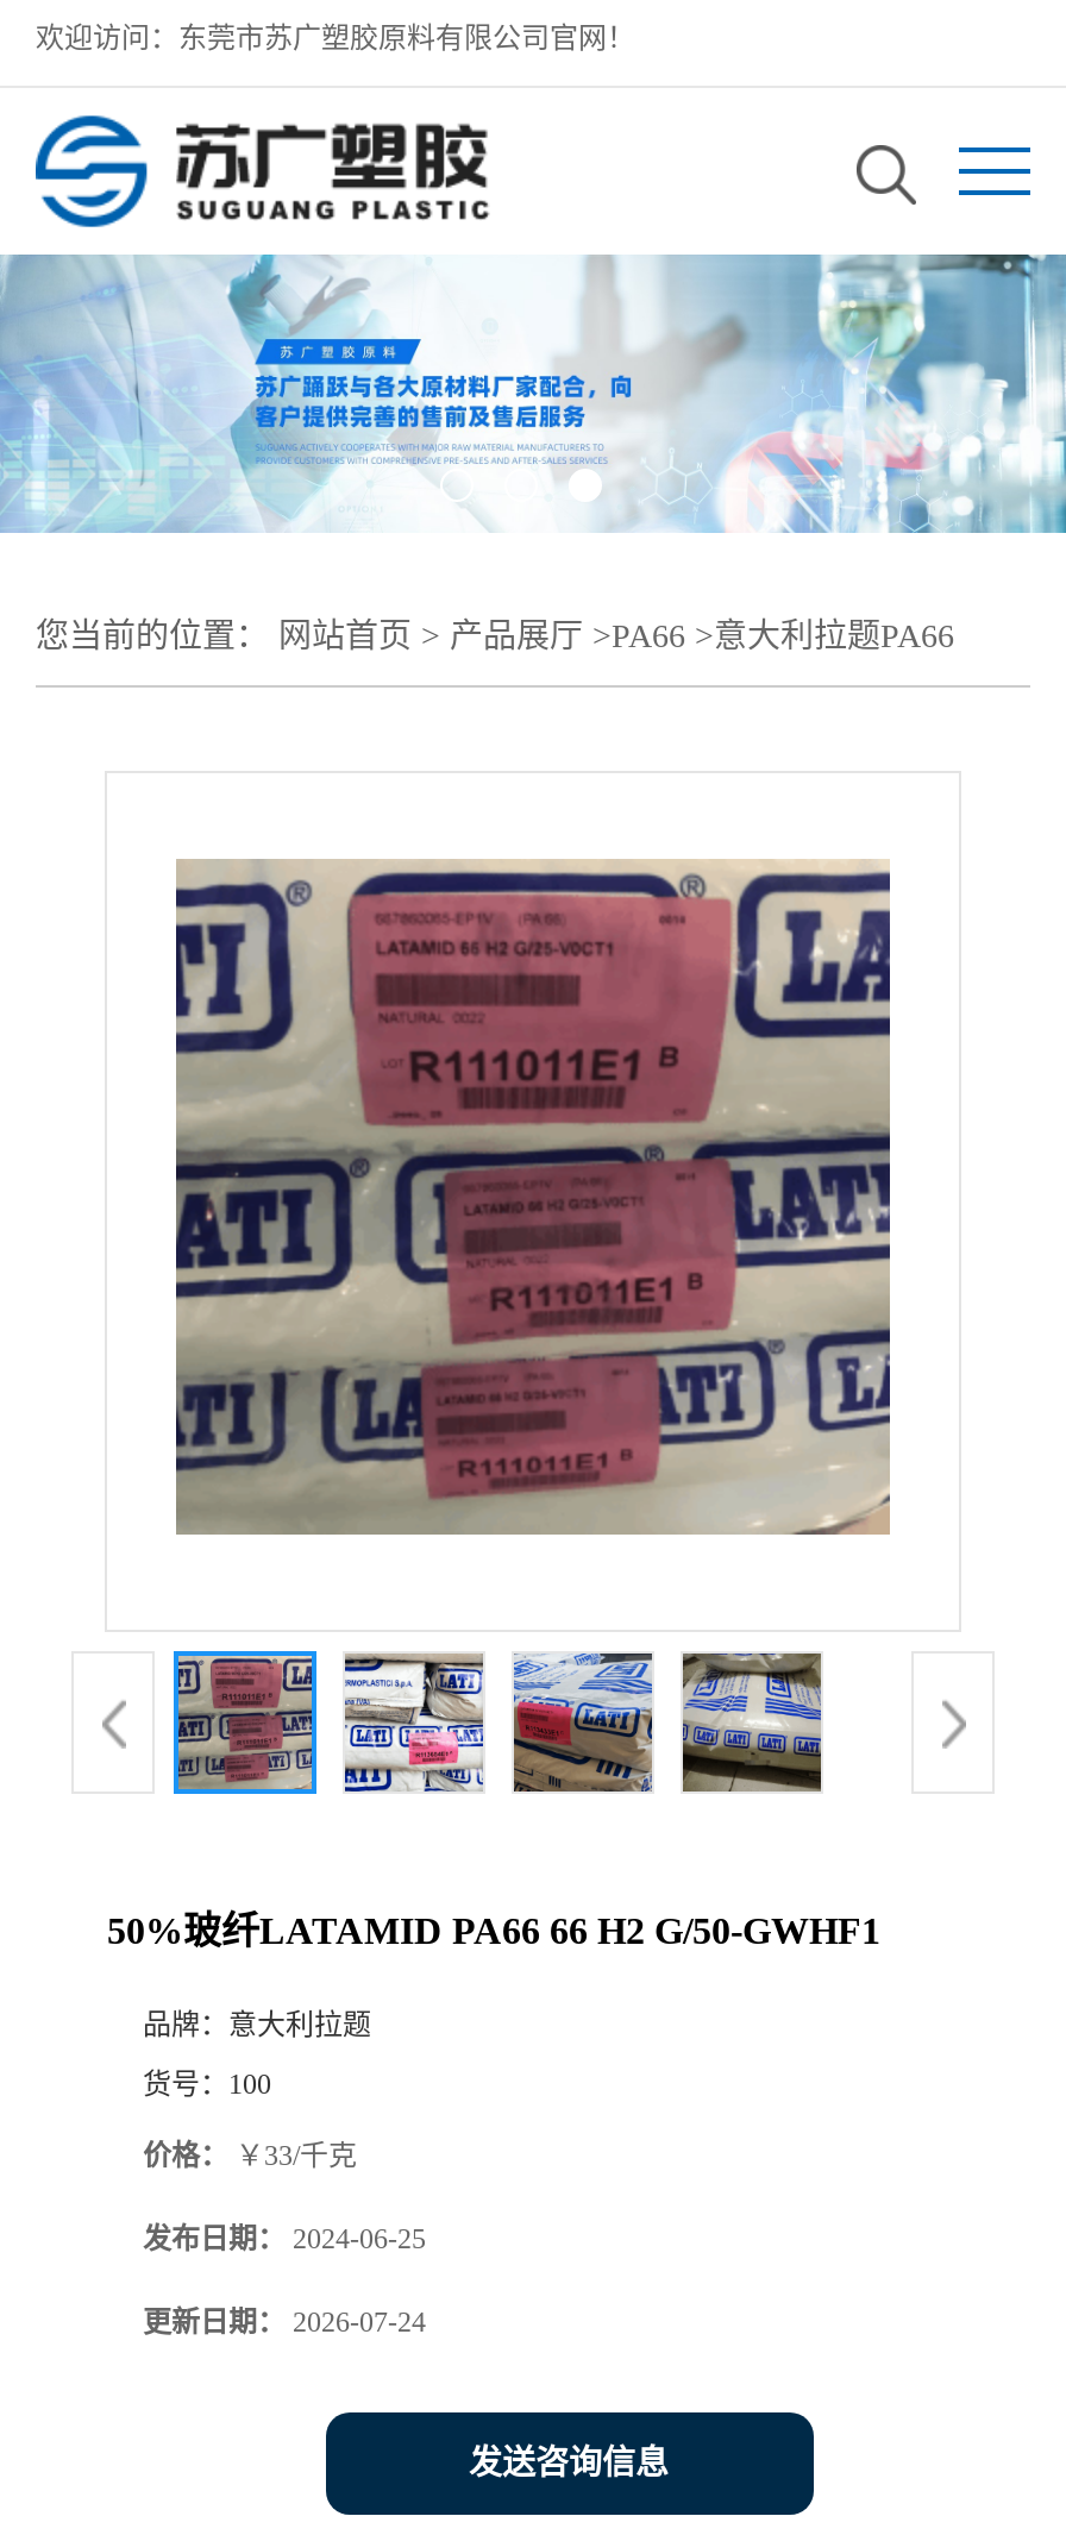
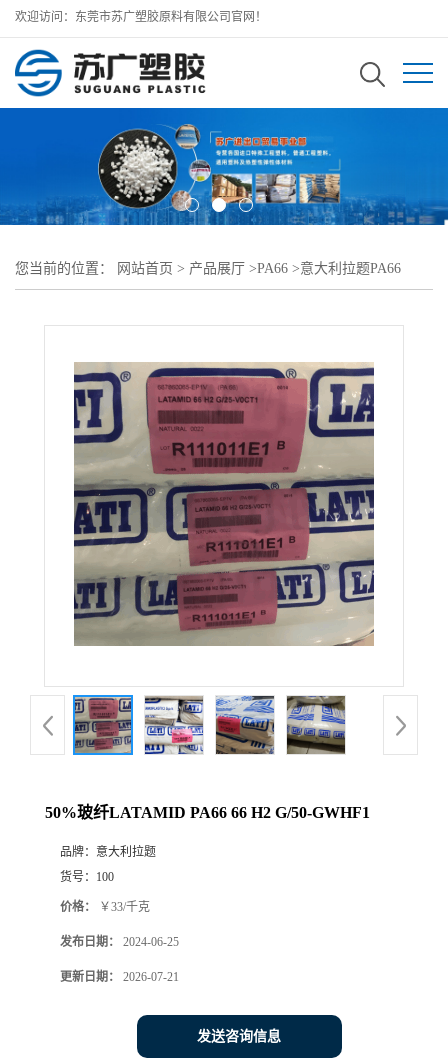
[7,252,1059,535] [image] -> [3,107,445,226] [image]
[143,2305,426,2338] 更新日期：2026-07-24 -> [60,970,179,984] 更新日期：2026-07-21

